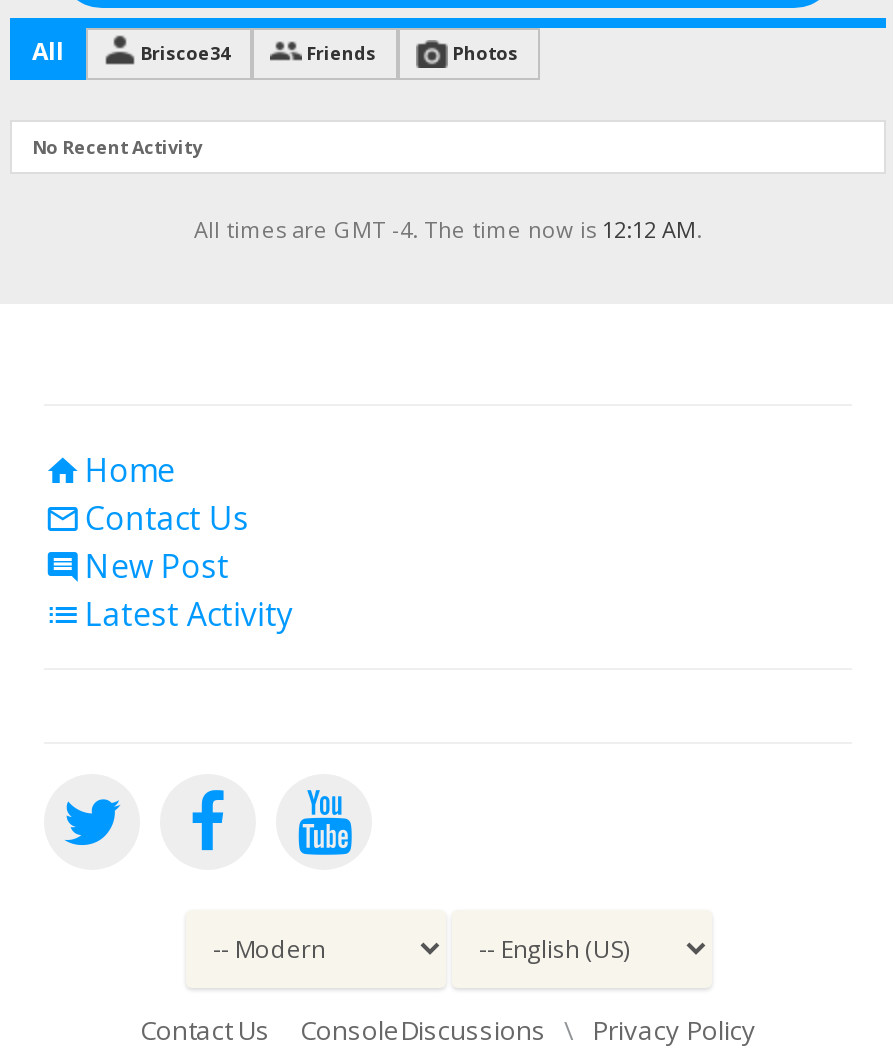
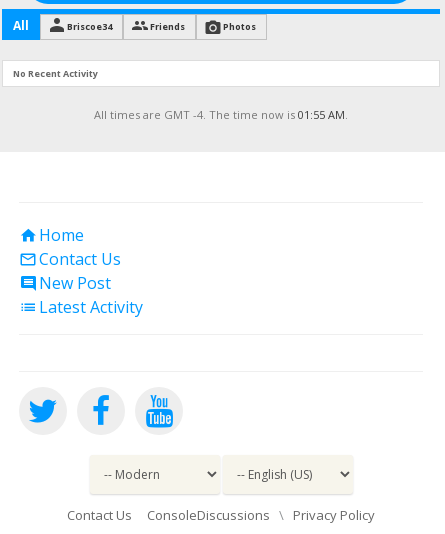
[194,214,702,244] All times are GMT -4. The time now is 12:12 AM. -> [94,107,348,122] All times are GMT -4. The time now is 01:55 AM.

